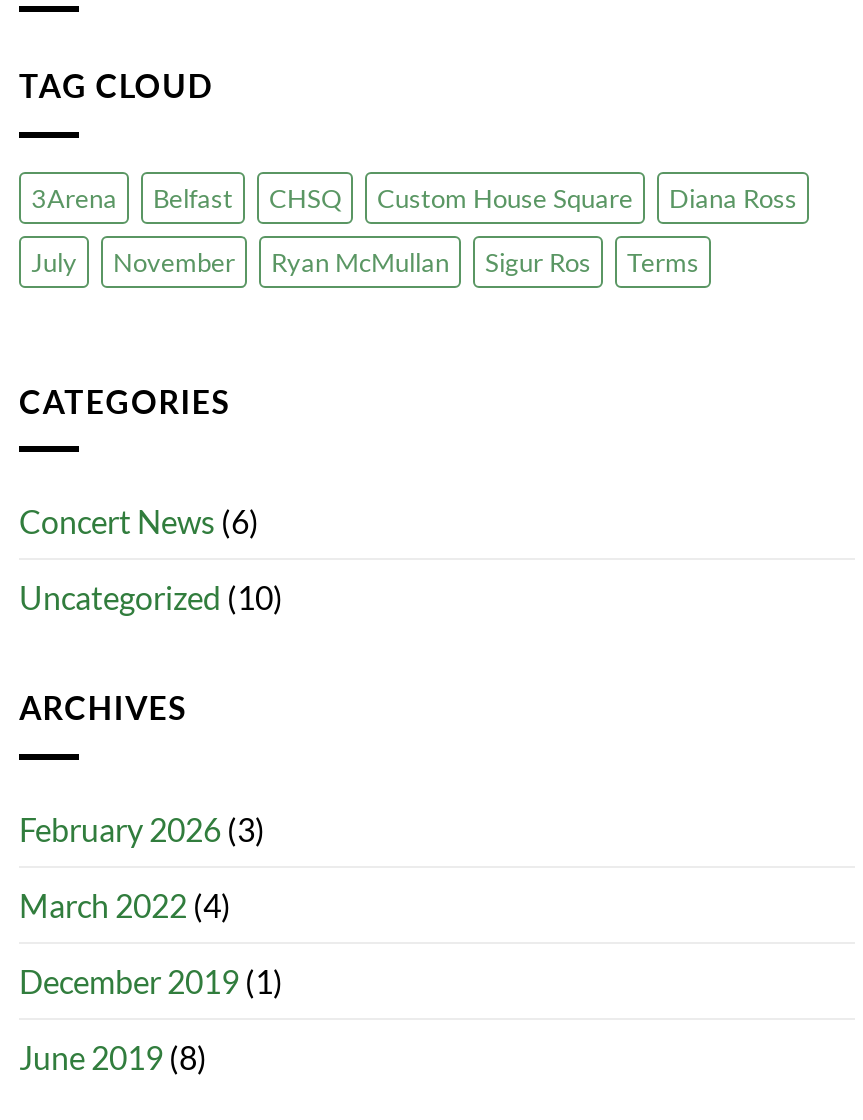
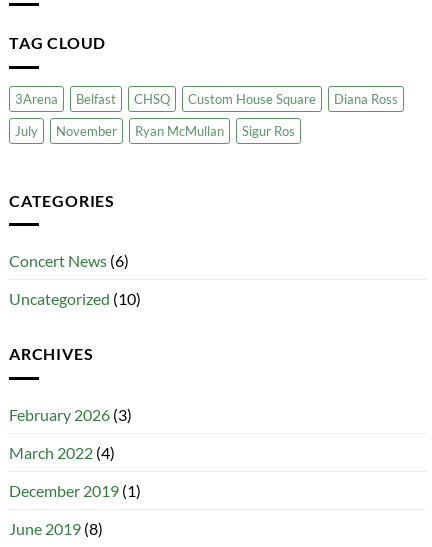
[627,245,699,277] Terms -> none

